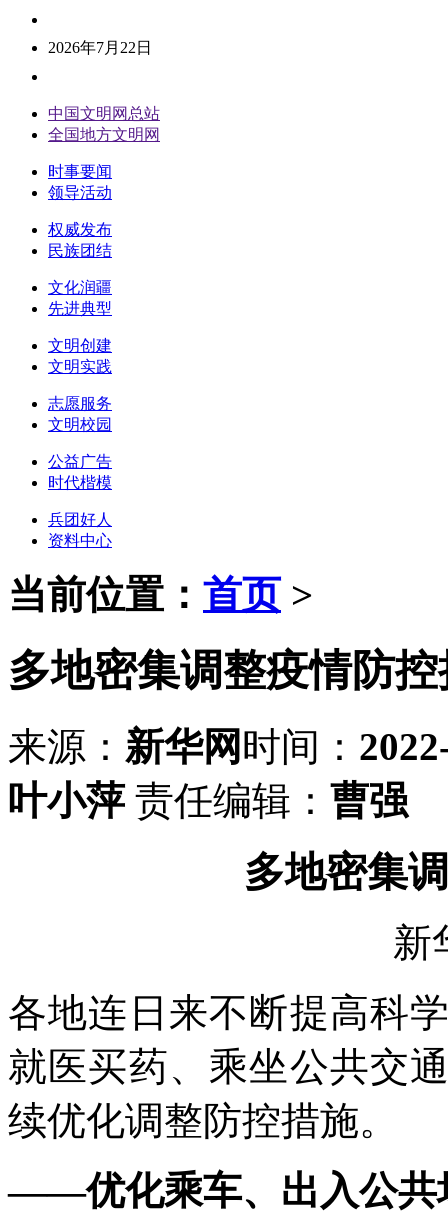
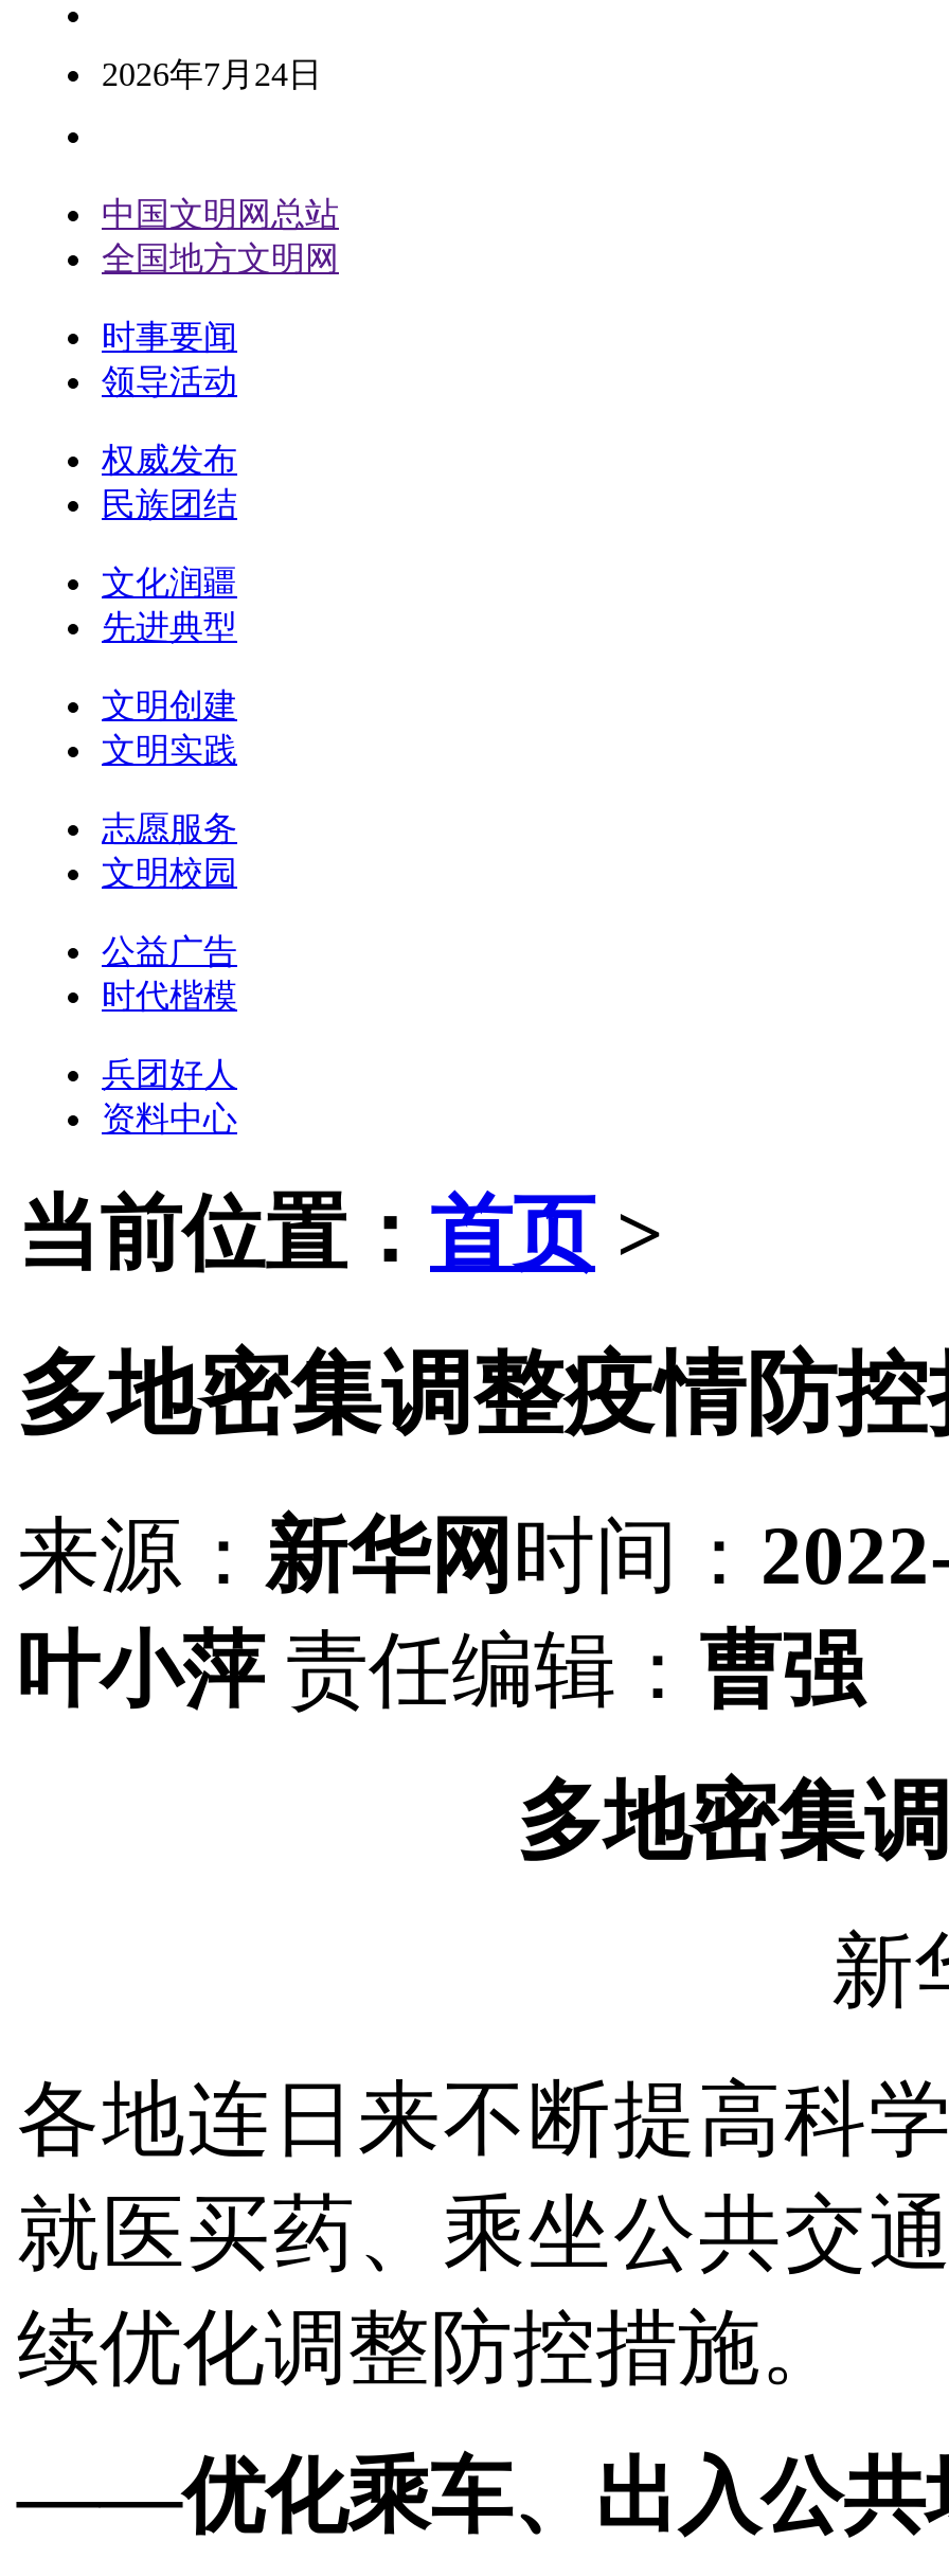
[48,39,156,56] 2026年7月22日 -> [102,56,330,92] 2026年7月24日

